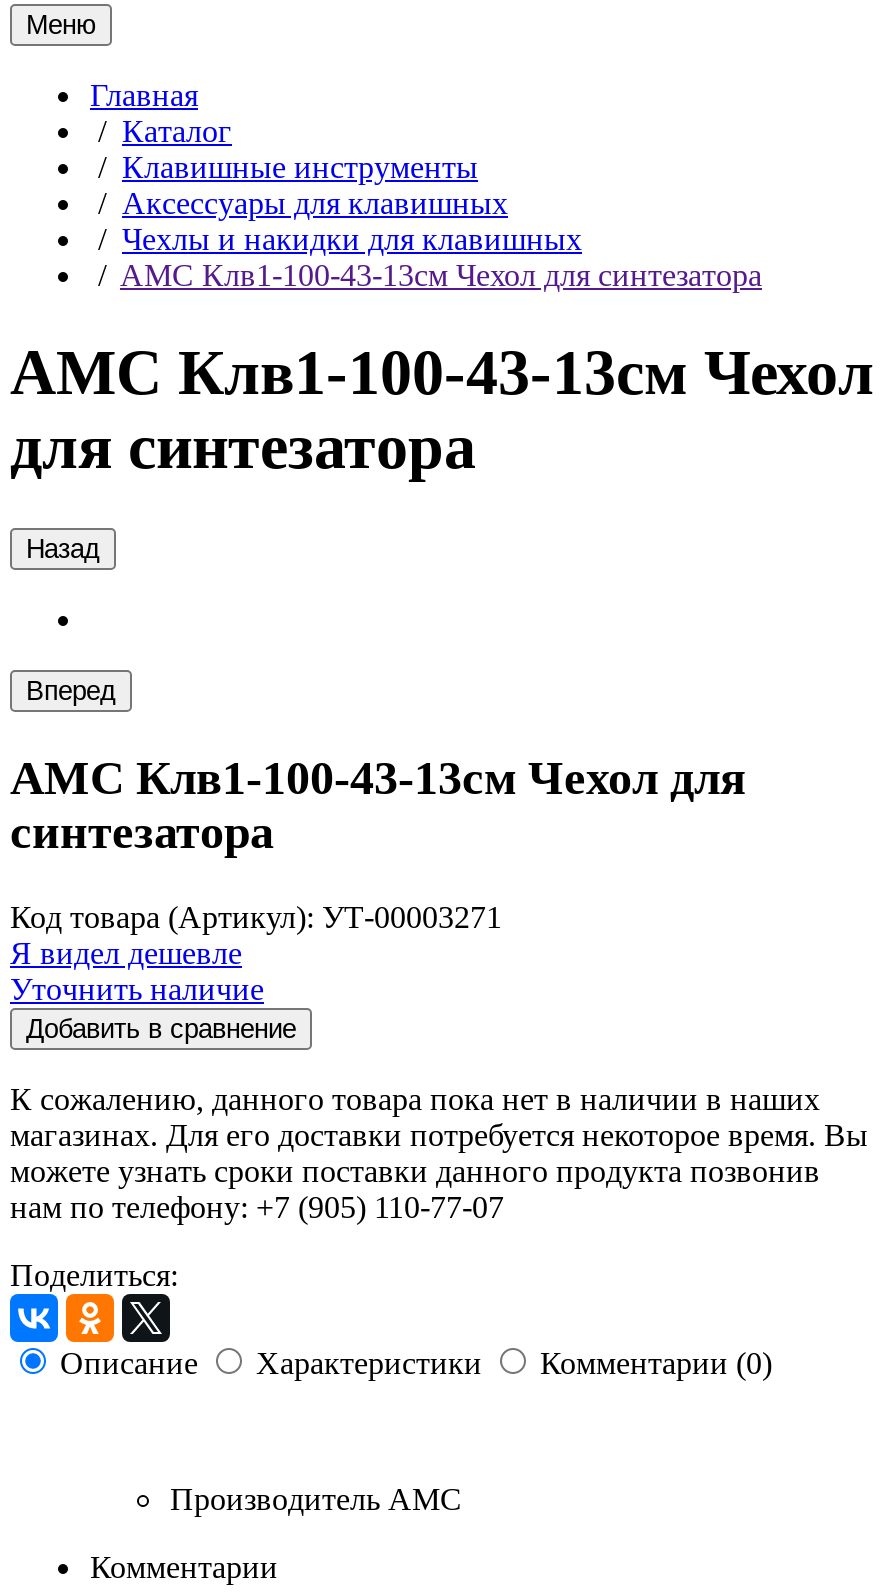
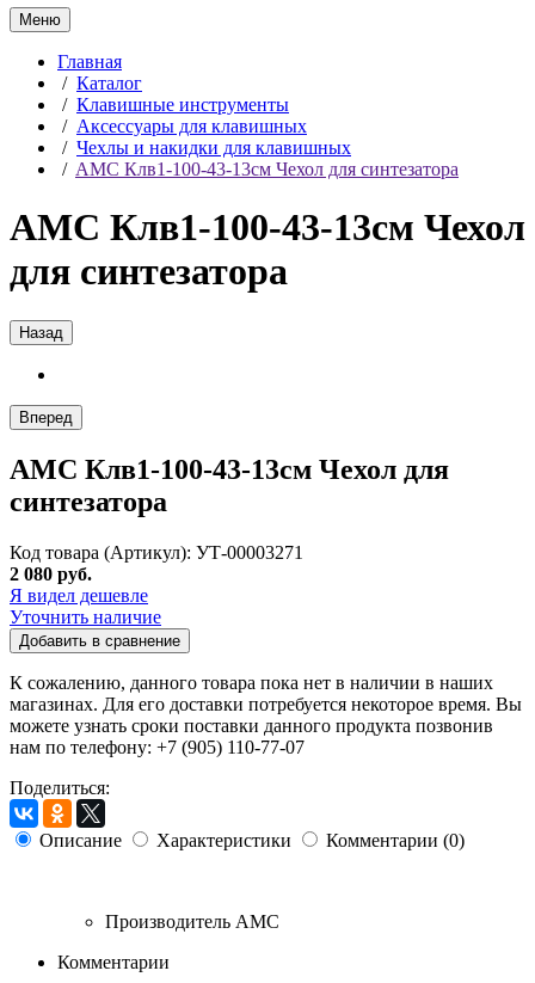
none -> [10,563,92,584] 2 080 руб.

